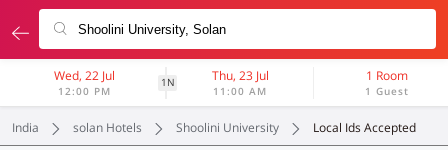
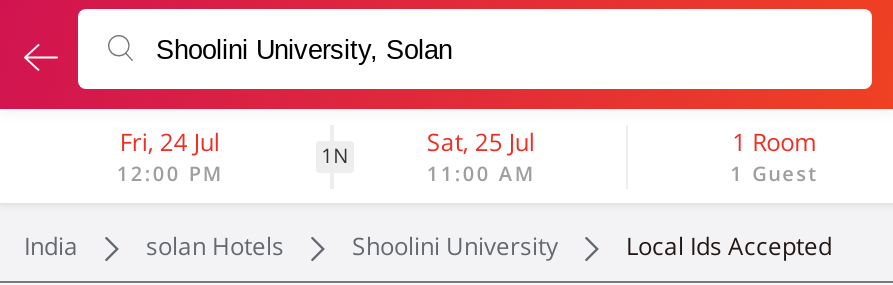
[54,67,115,84] Wed, 22 Jul -> [120,125,220,159] Fri, 24 Jul
[212,67,269,84] Thu, 23 Jul -> [427,125,535,159] Sat, 25 Jul

